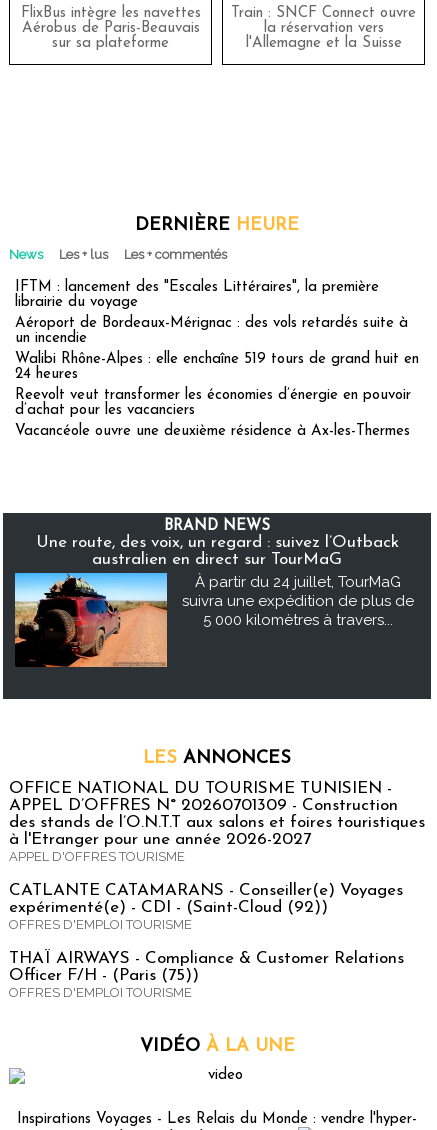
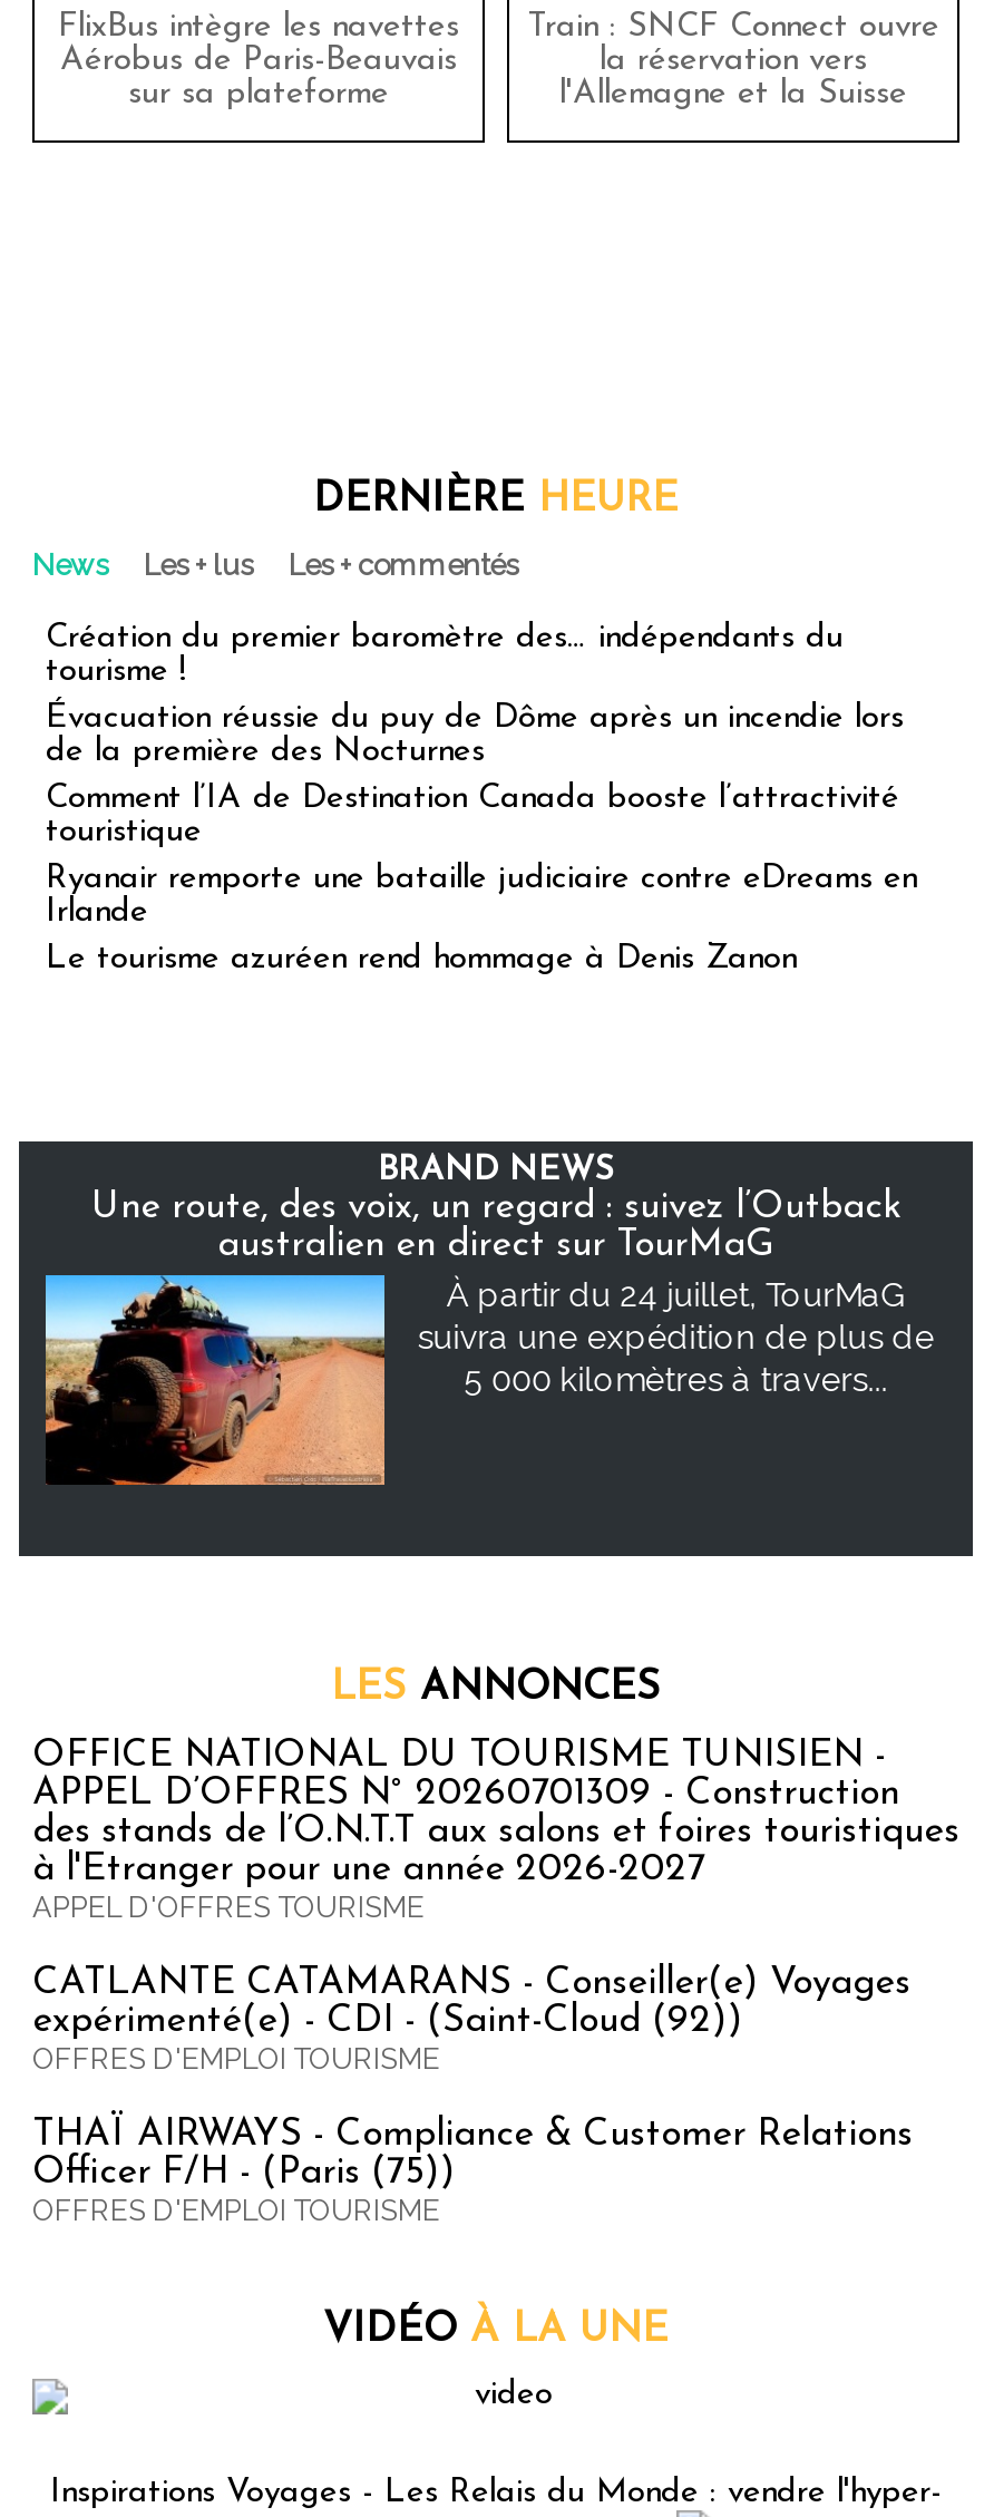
[15,280,419,439] IFTM : lancement des "Escales Littéraires", la première | librairie du voyage | Aéroport de Bordeaux-Mérignac : des vols retardés suite à | un incendie | Walibi Rhône-Alpes : elle enchaîne 519 tours de grand huit en | 24 heures | Reevolt veut transformer les économies d’énergie en pouvoir | d’achat pour les vacanciers | Vacancéole ouvre une deuxième résidence à Ax-les-Thermes -> [46,622,917,976] Création du premier baromètre des… indépendants du | tourisme ! | Évacuation réussie du puy de Dôme après un incendie lors | de la première des Nocturnes | Comment l’IA de Destination Canada booste l’attractivité | touristique | Ryanair remporte une bataille judiciaire contre eDreams en | Irlande | Le tourisme azuréen rend hommage à Denis Zanon

